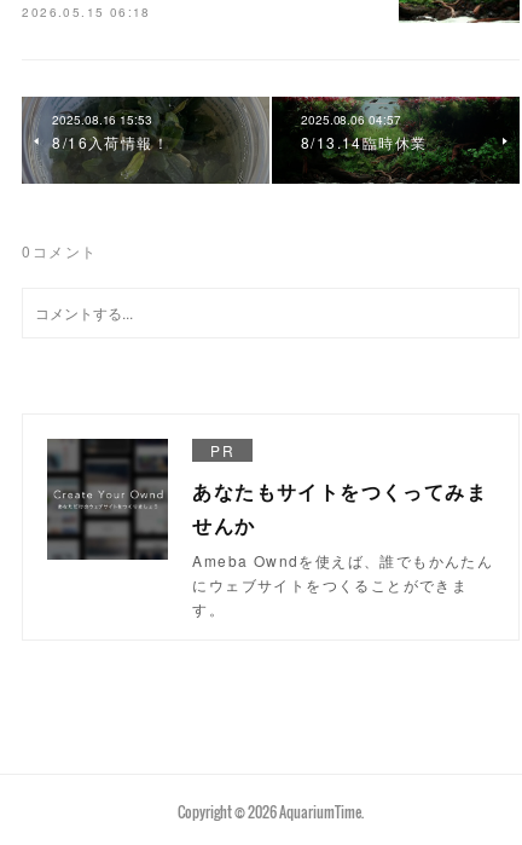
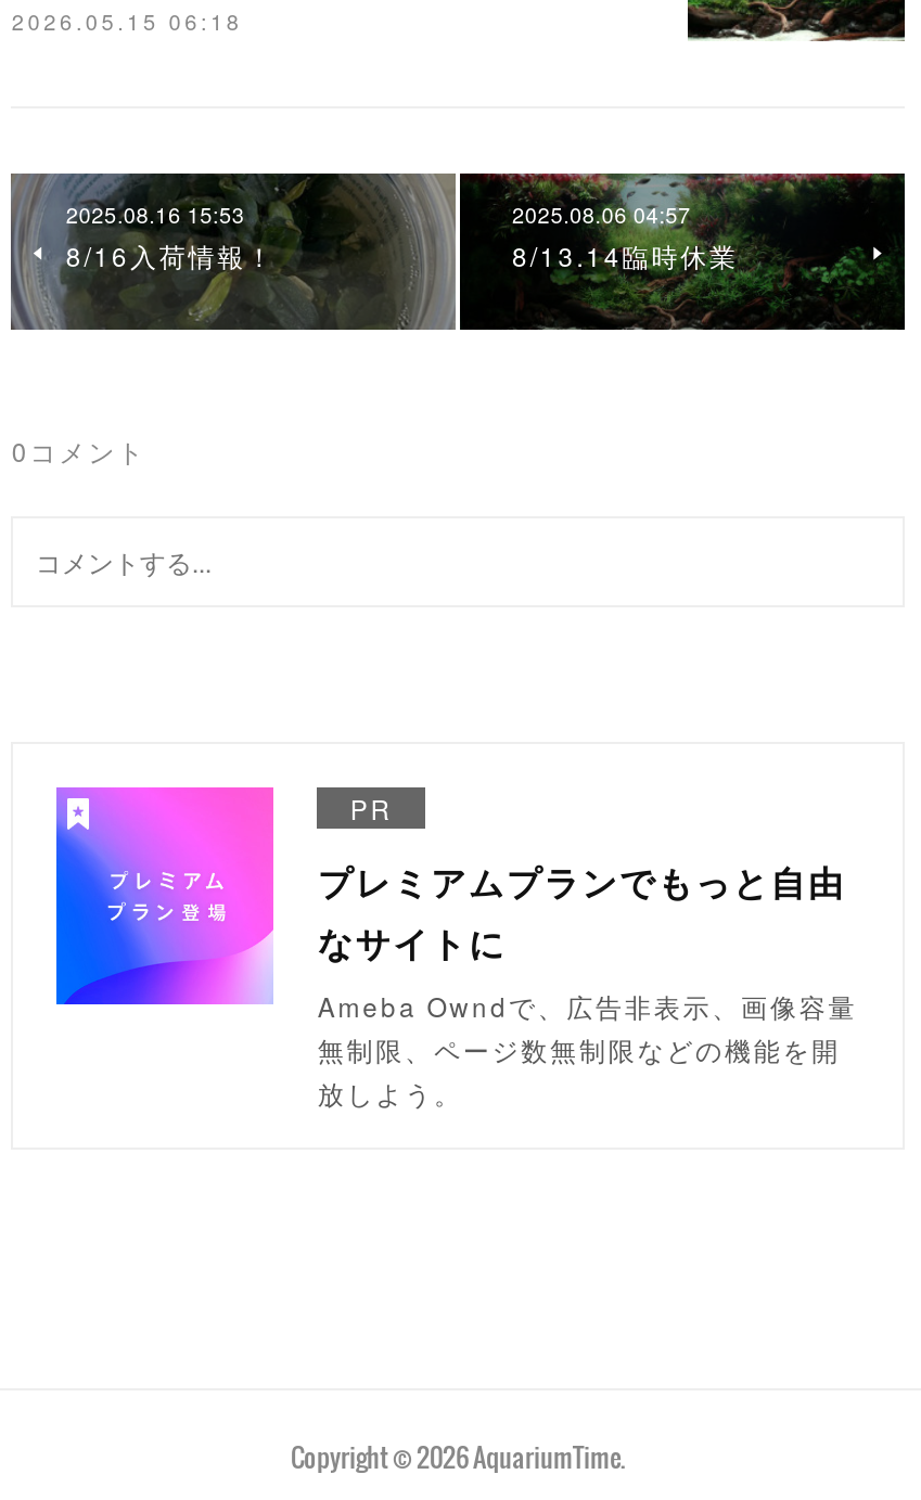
[46,438,493,619] [image] | あなたもサイトをつくってみま | せんか | Ameba Owndを使えば、誰でもかんたん | にウェブサイトをつくることができま | す。 -> [54,785,857,1111] [image] | プレミアムプランでもっと自由 | なサイトに | Ameba Owndで、広告非表示、画像容量 | 無制限、ページ数無制限などの機能を開 | 放しよう。

